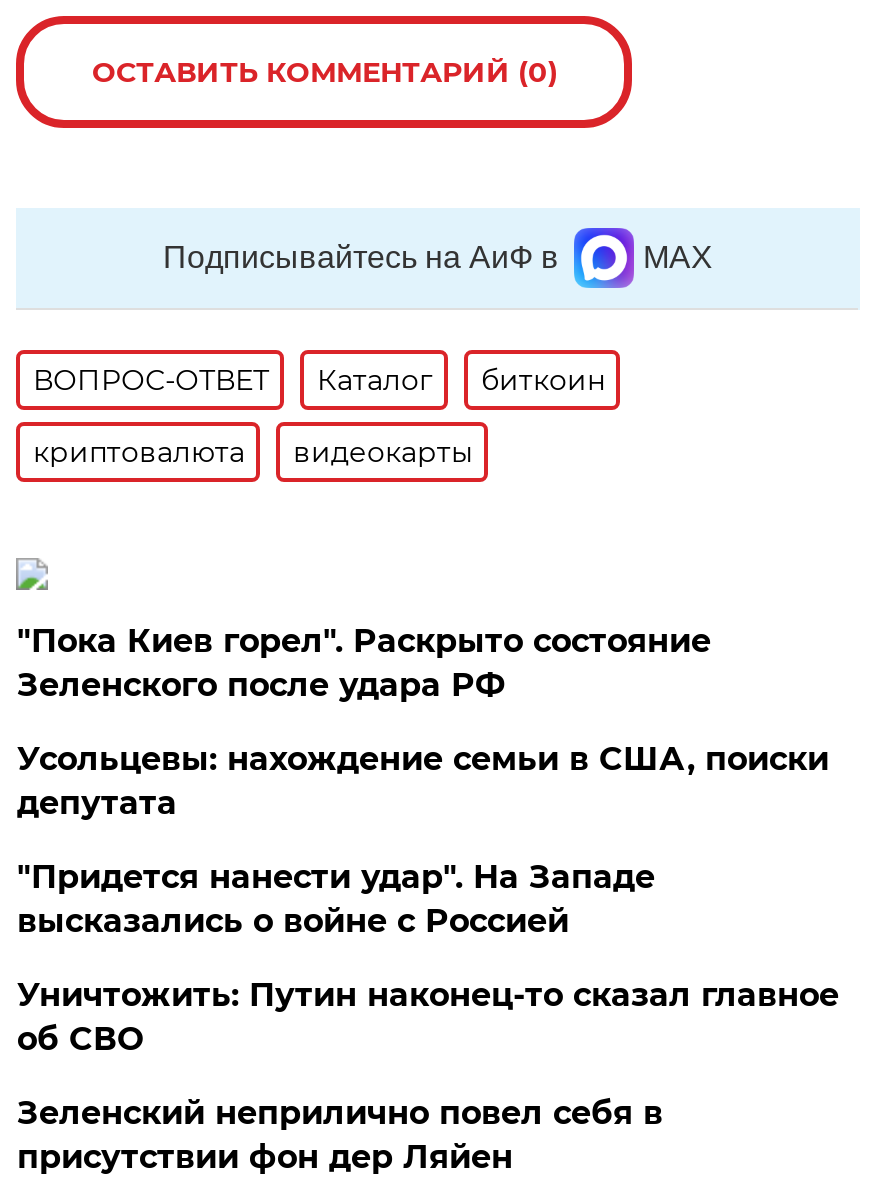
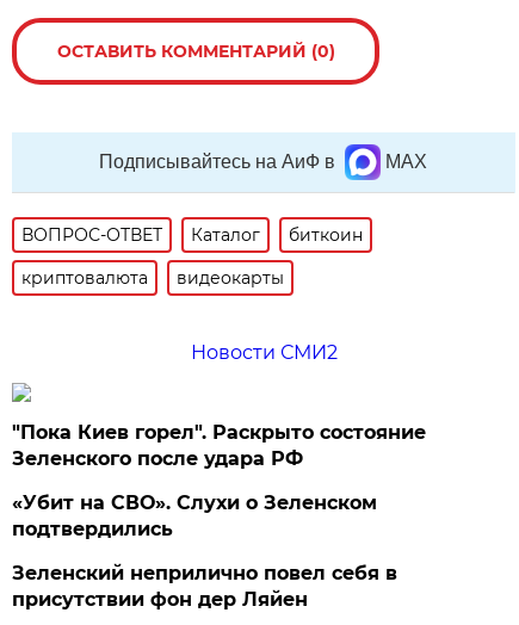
none -> [191,341,337,364] Новости СМИ2
moved [17,622,711,704] -> [12,421,426,470]: "Пока Киев горел". Раскрыто состояние | Зеленского после удара РФ
[17,740,839,1058] Усольцевы: нахождение семьи в США, поиски | депутата | "Придется нанести удар". На Западе | высказались о войне с Россией | Уничтожить: Путин наконец-то сказал главное | об СВО -> [12,491,377,540] «Убит на СВО». Слухи о Зеленском | подтвердились

